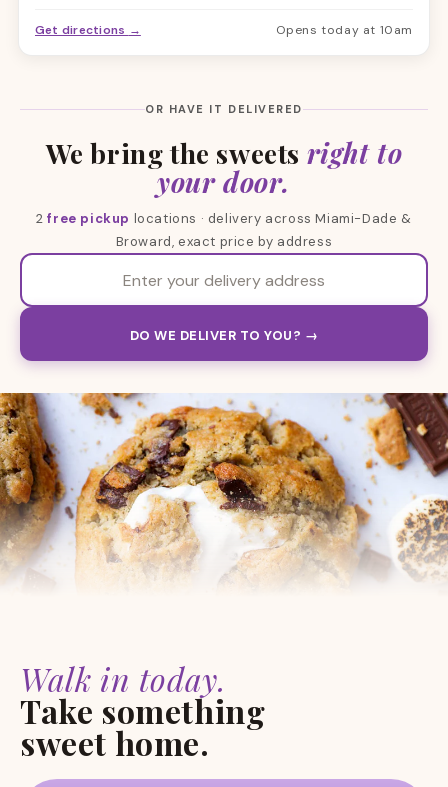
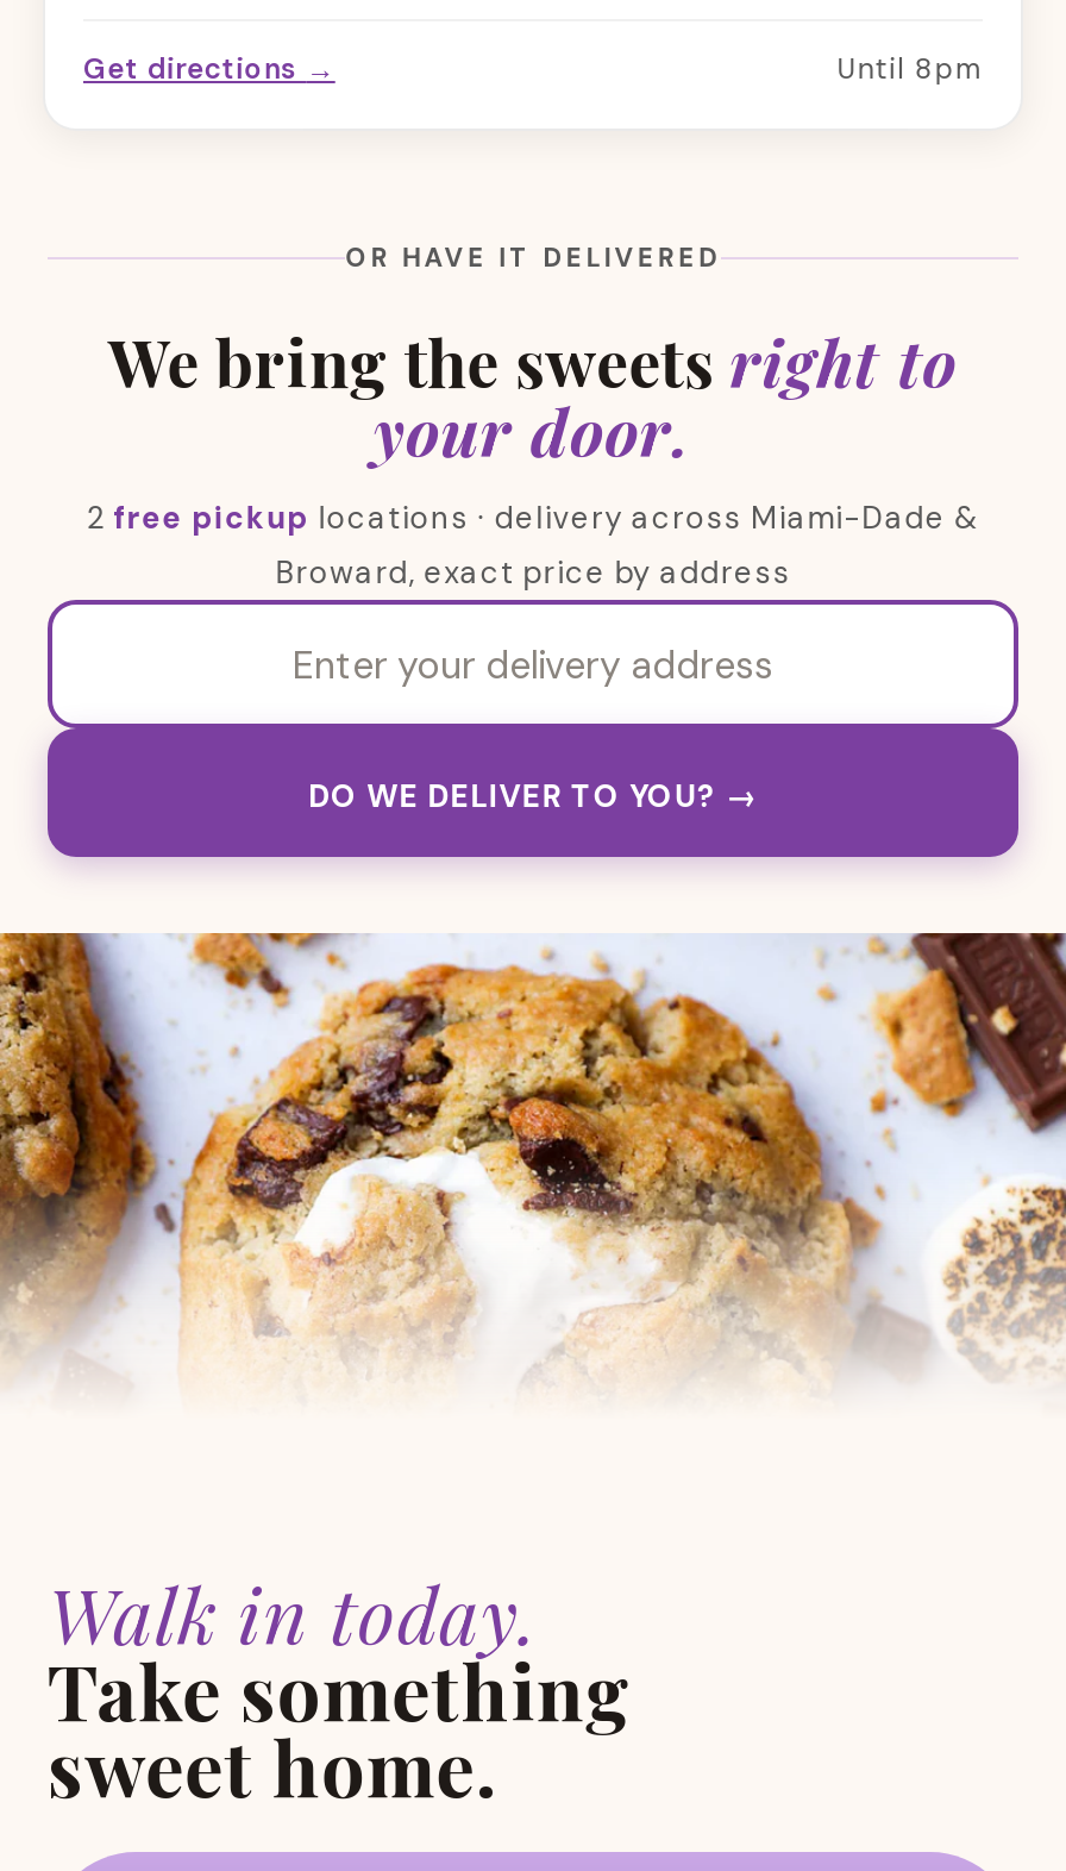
[276,22,413,38] Opens today at 10am -> [837,50,983,88] Until 8pm

